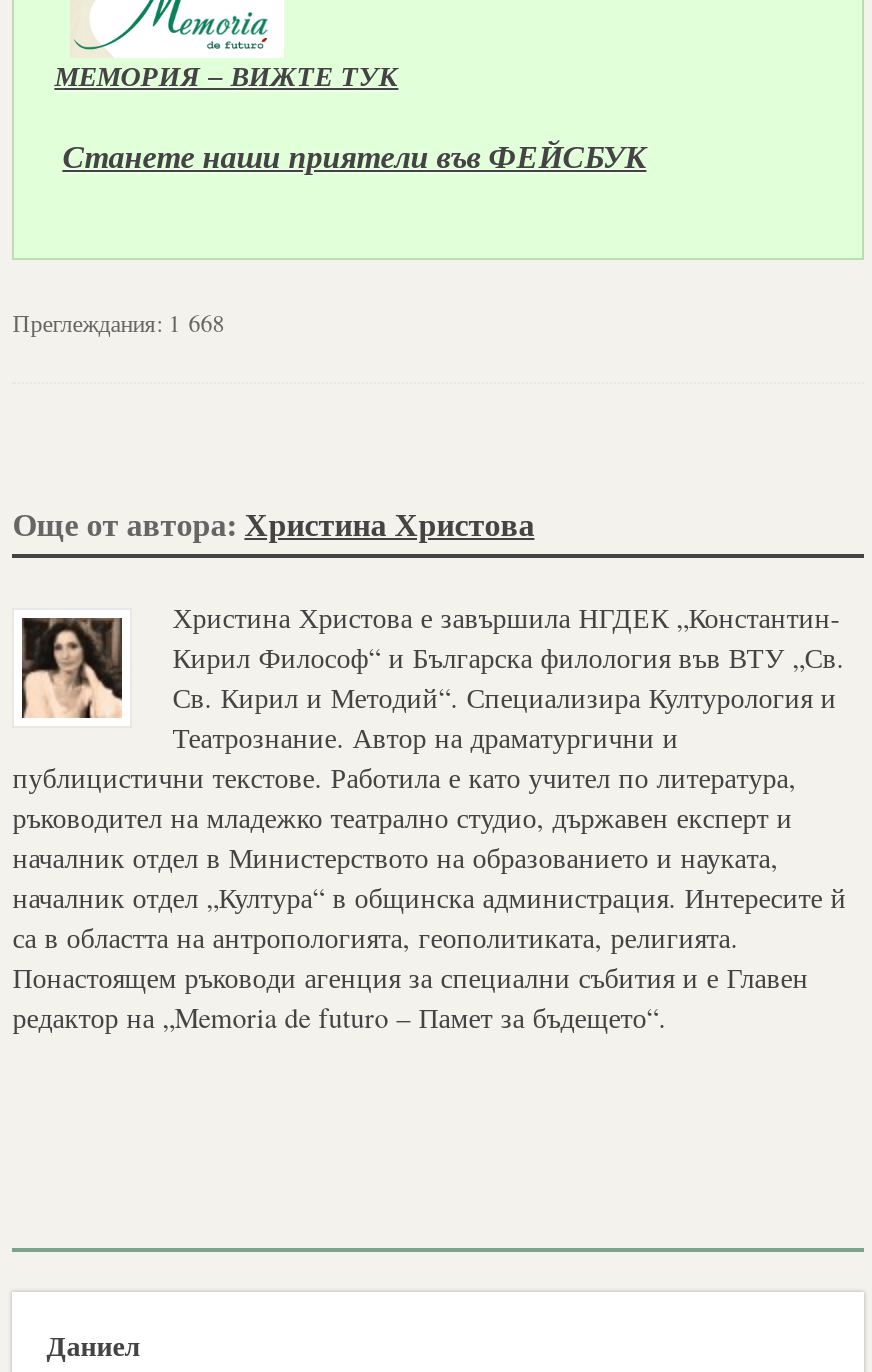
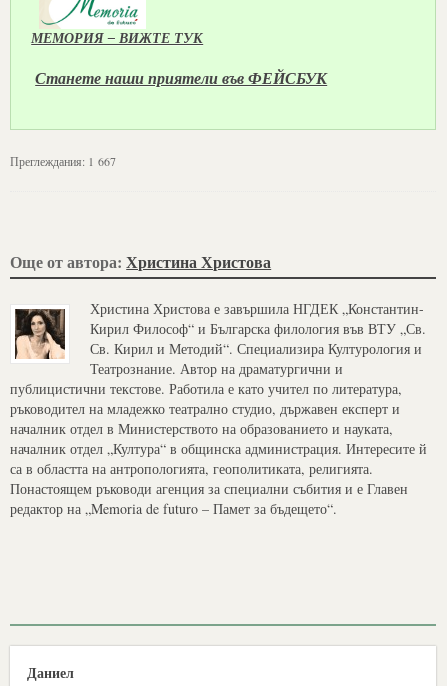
[12,306,224,338] Преглеждания: 1 668 -> [10,153,116,169] Преглеждания: 1 667

